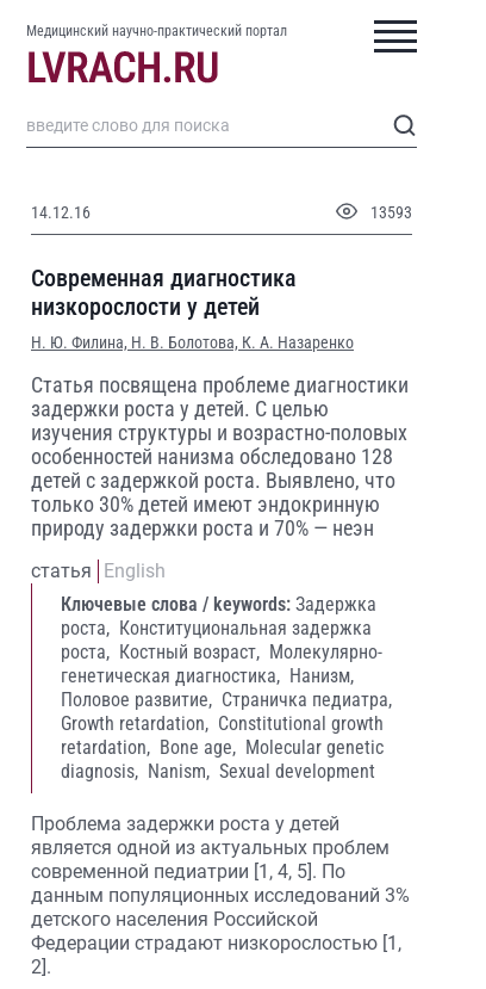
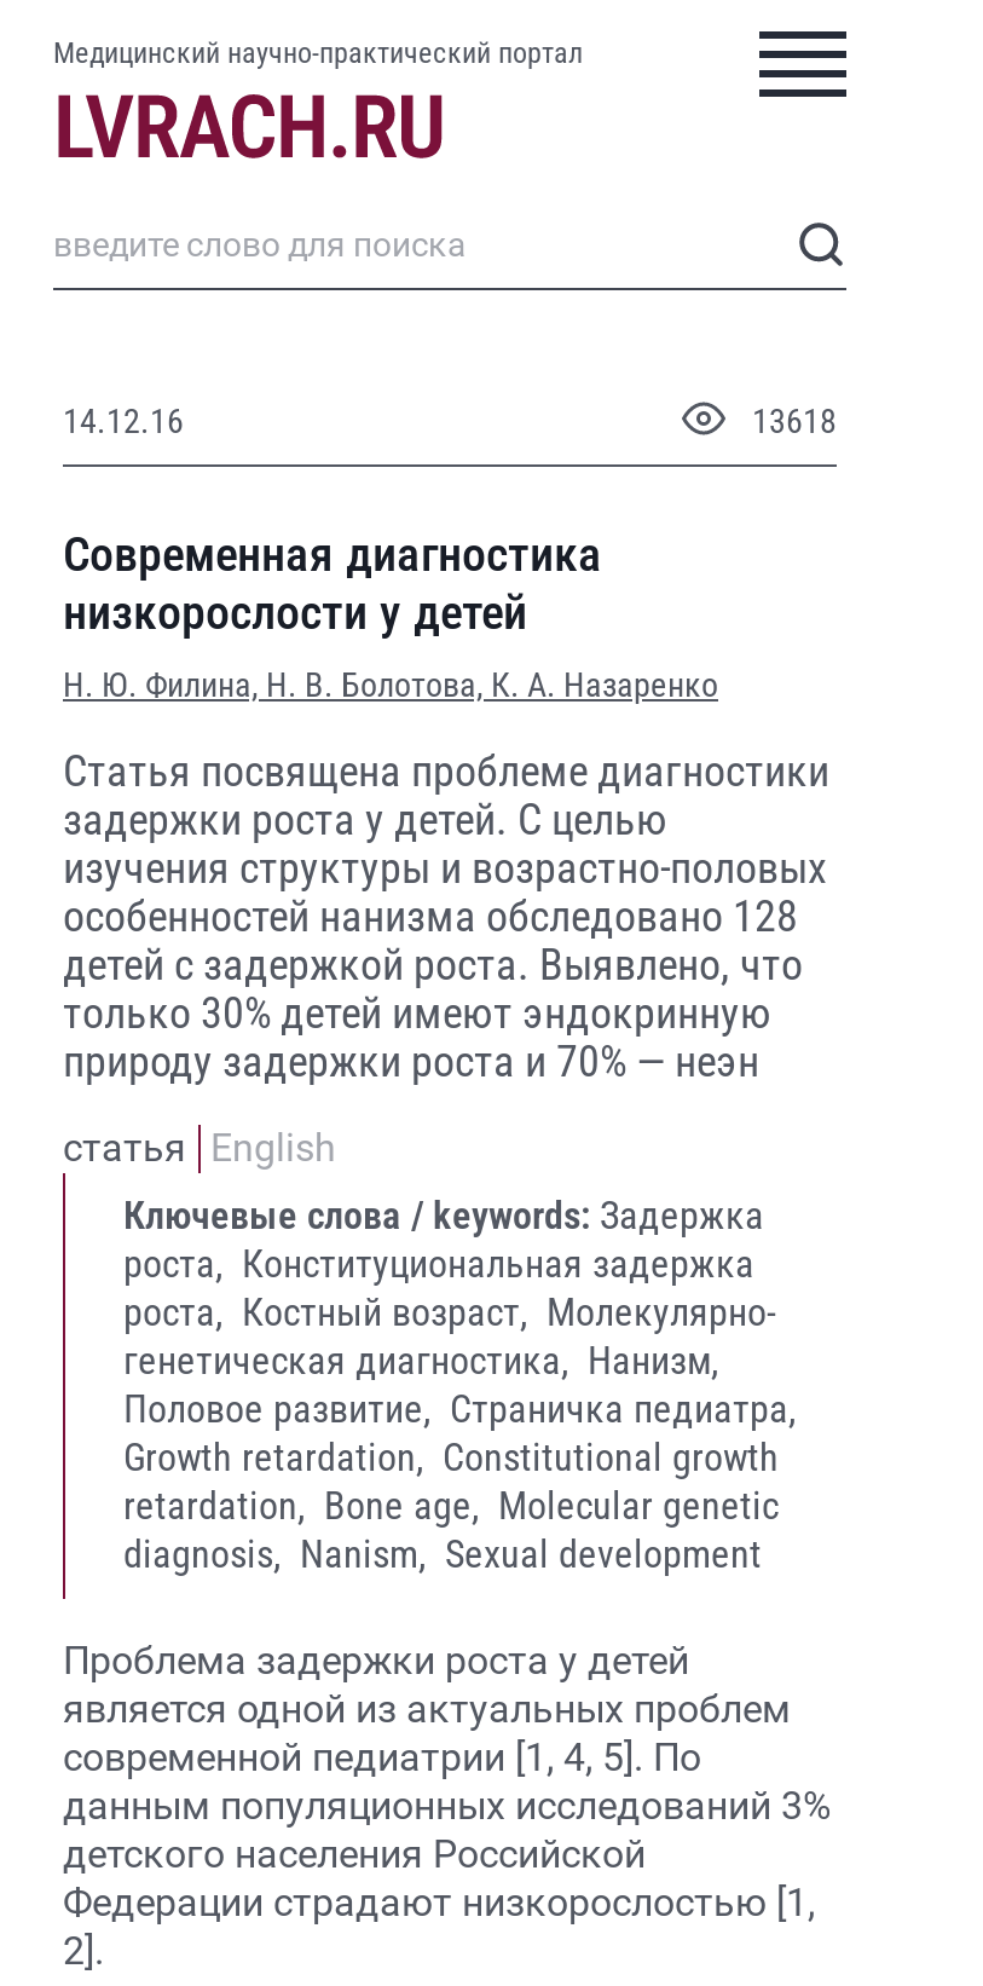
[367,203,412,222] 13593 -> [745,402,837,440] 13618

